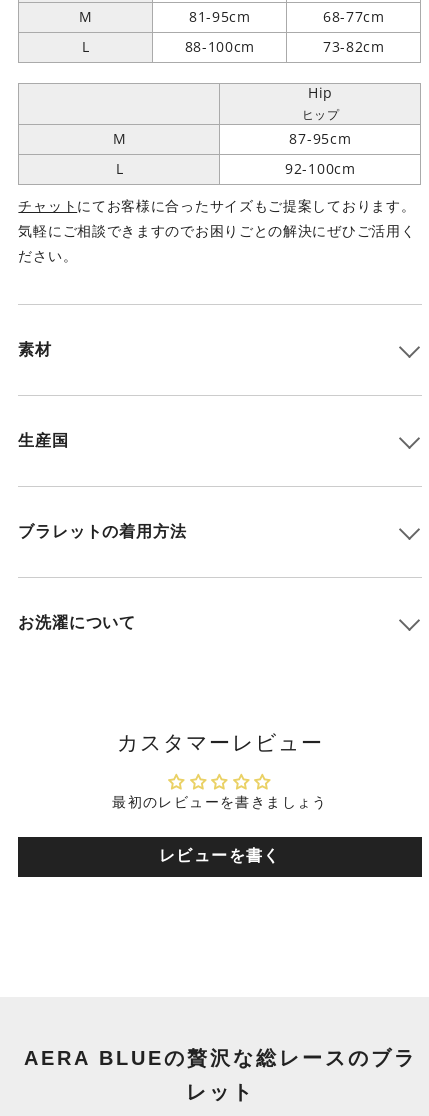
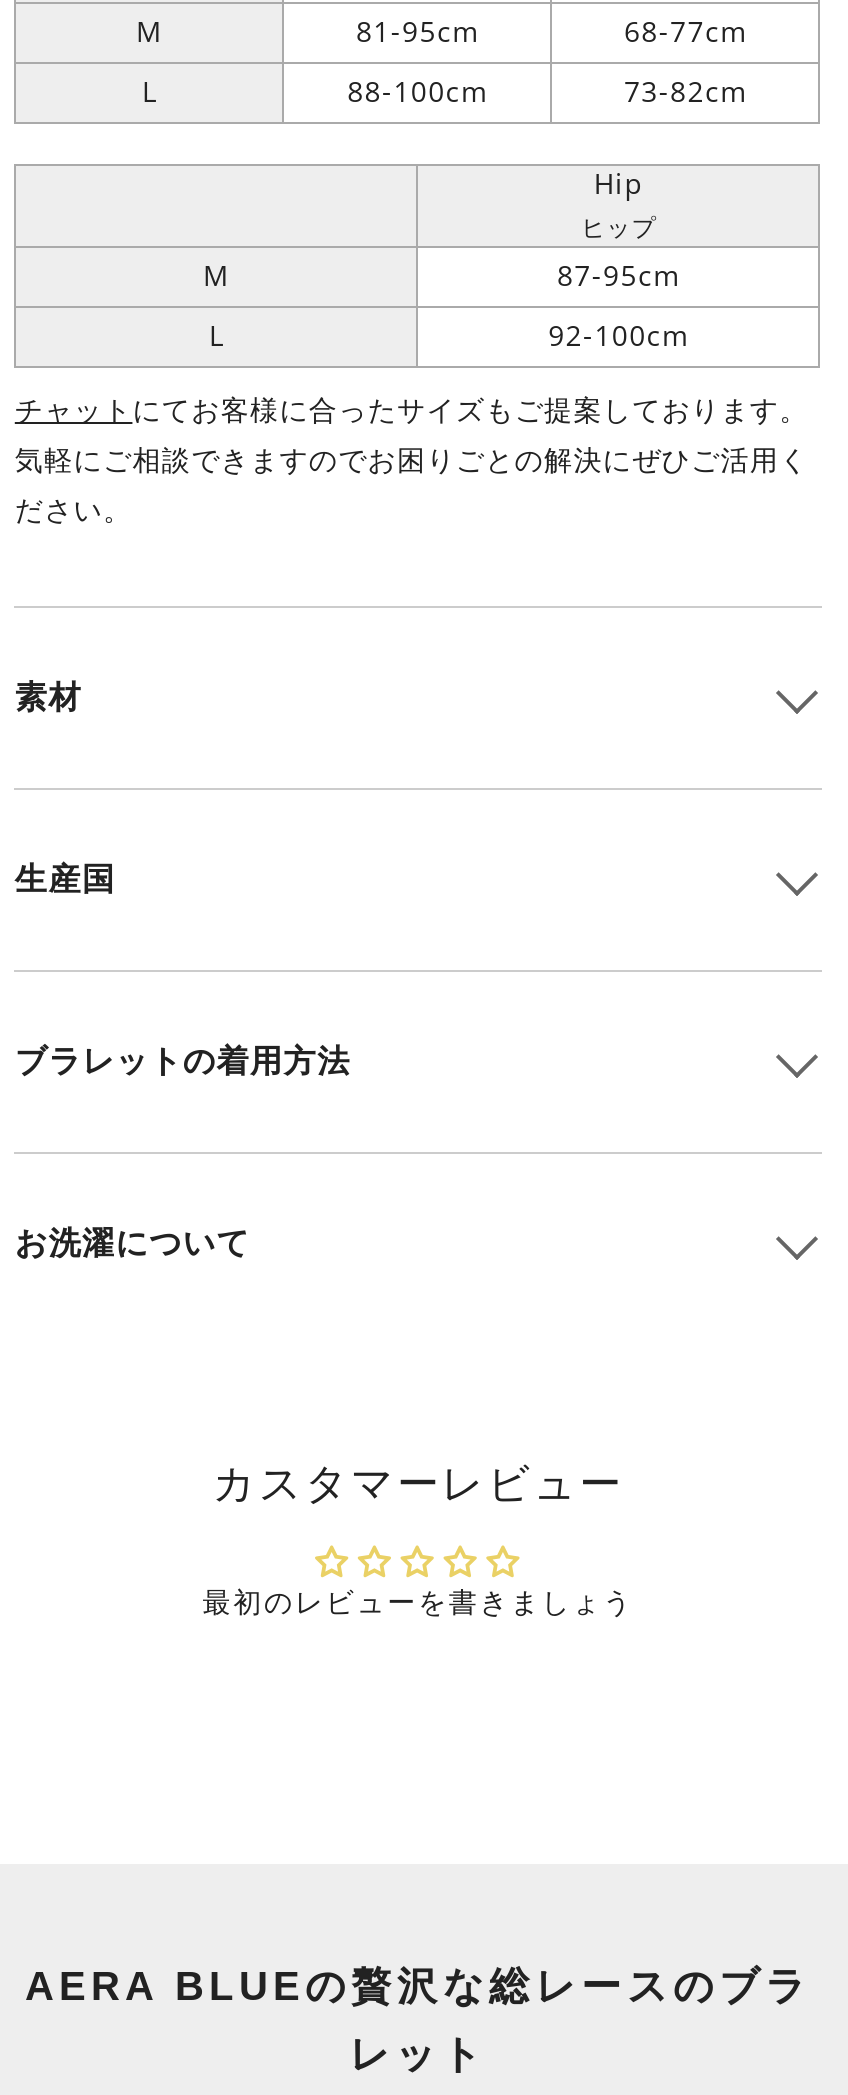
[159,848,281,865] レビューを書く -> none

